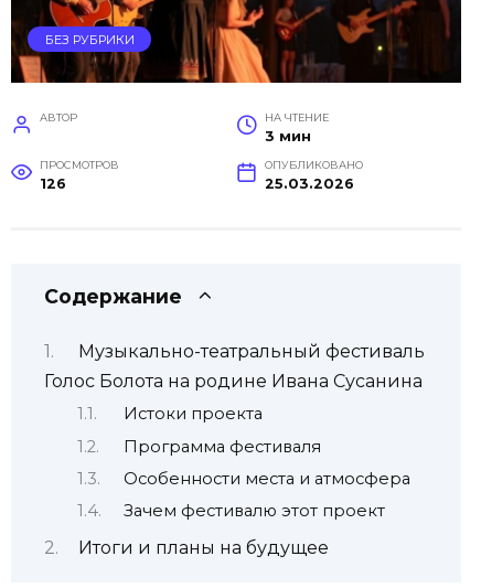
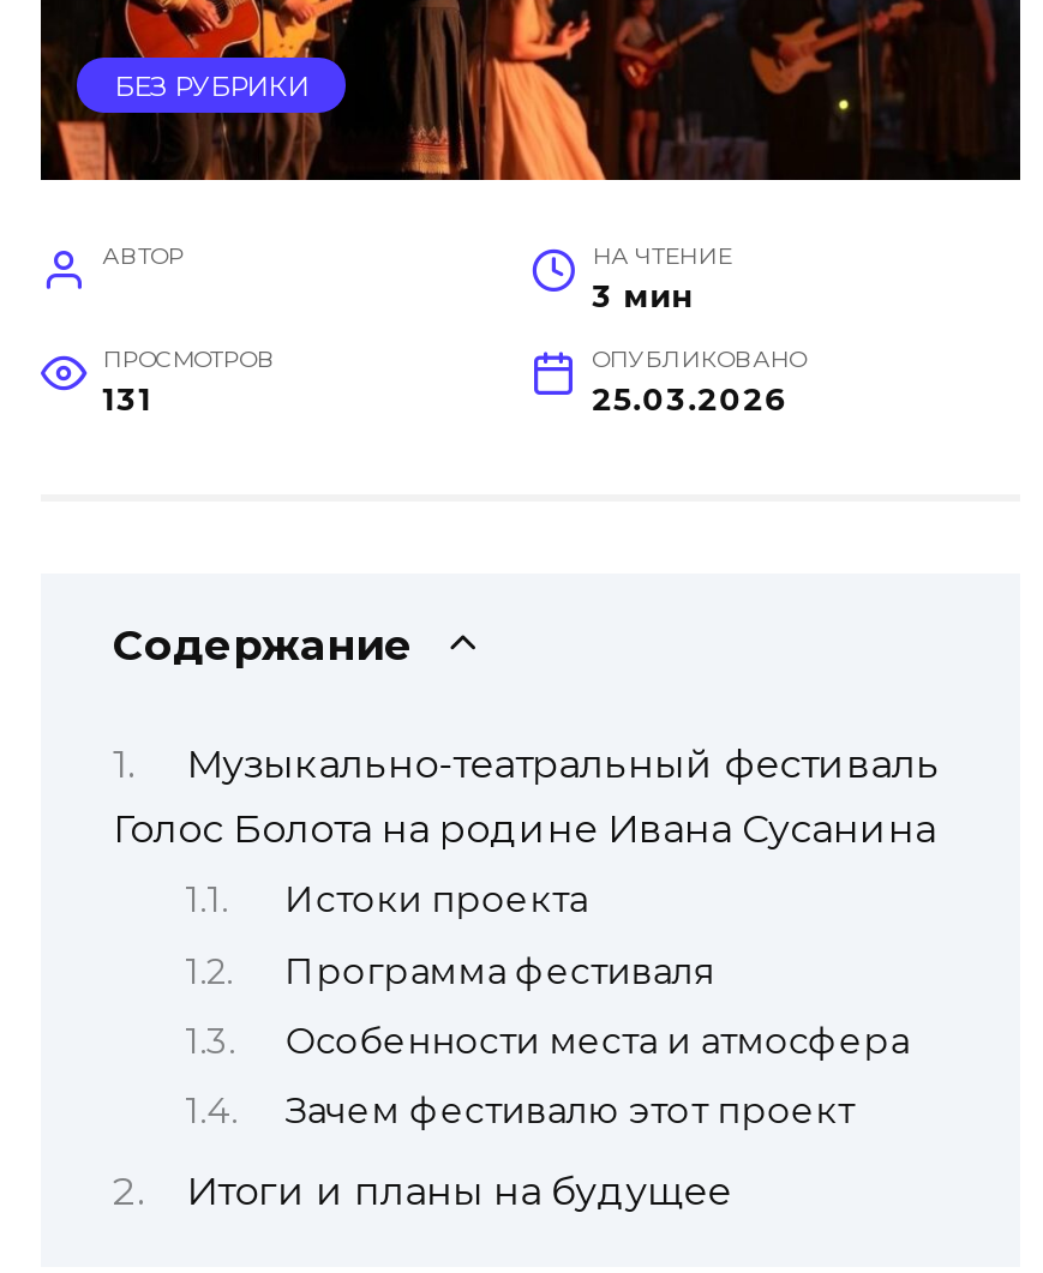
[39,176,66,192] 126 -> [102,382,153,418] 131

